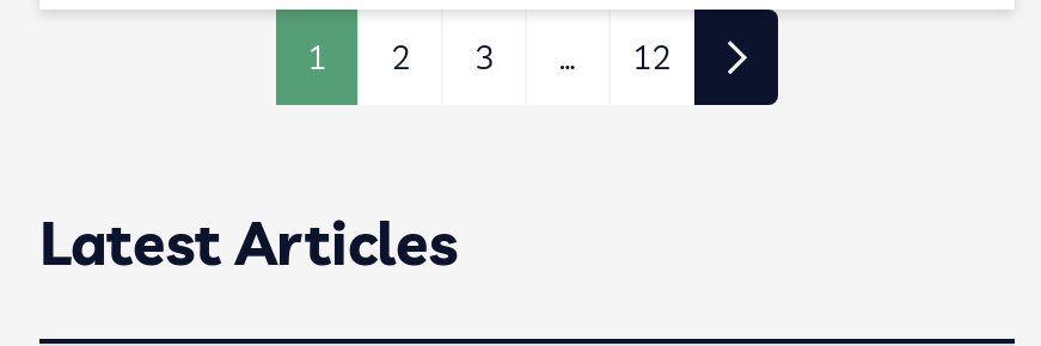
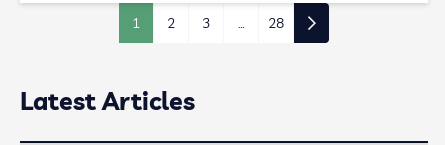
[632,36,670,79] 12 -> [268,14,284,32] 28

